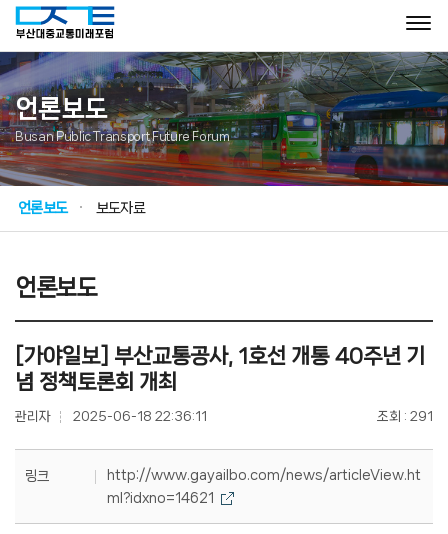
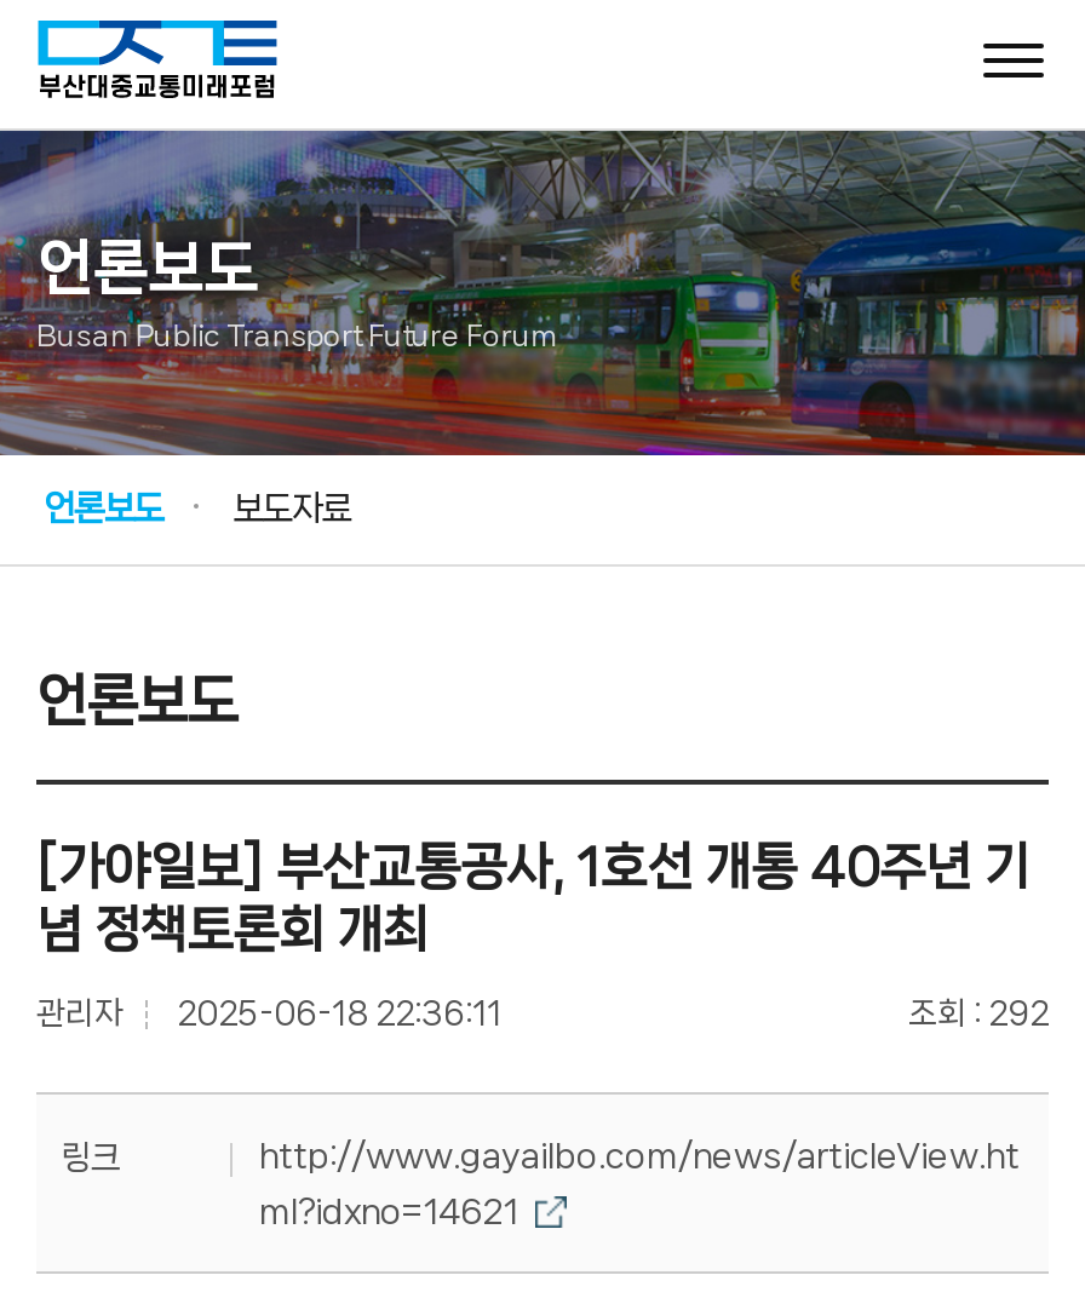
[377,409,433,423] 조회 291 -> [908,995,1049,1029] 조회 292

